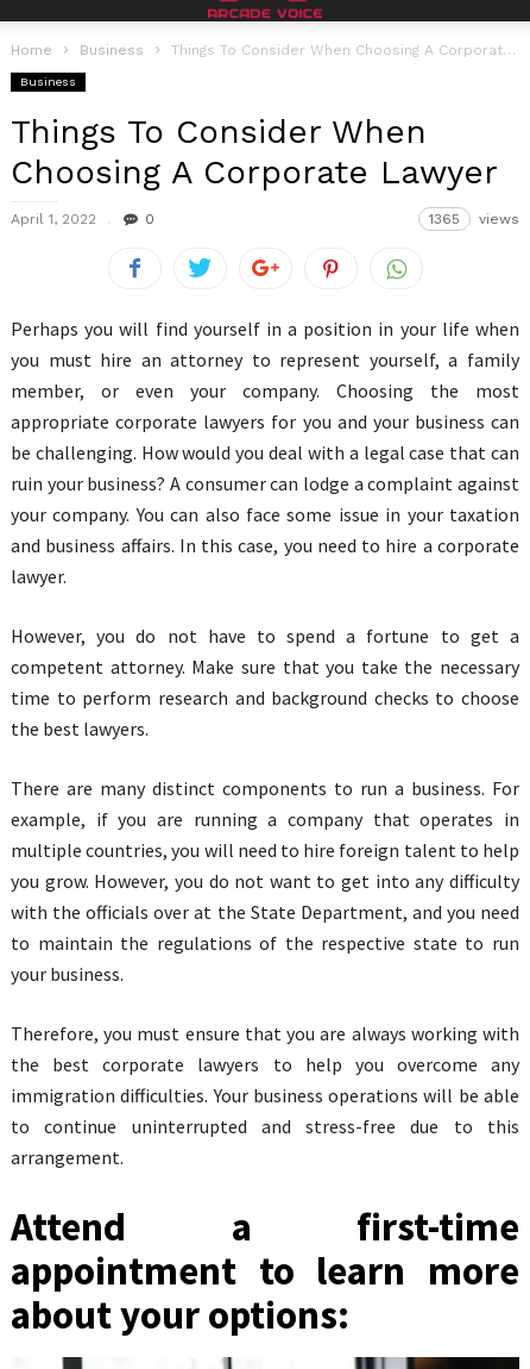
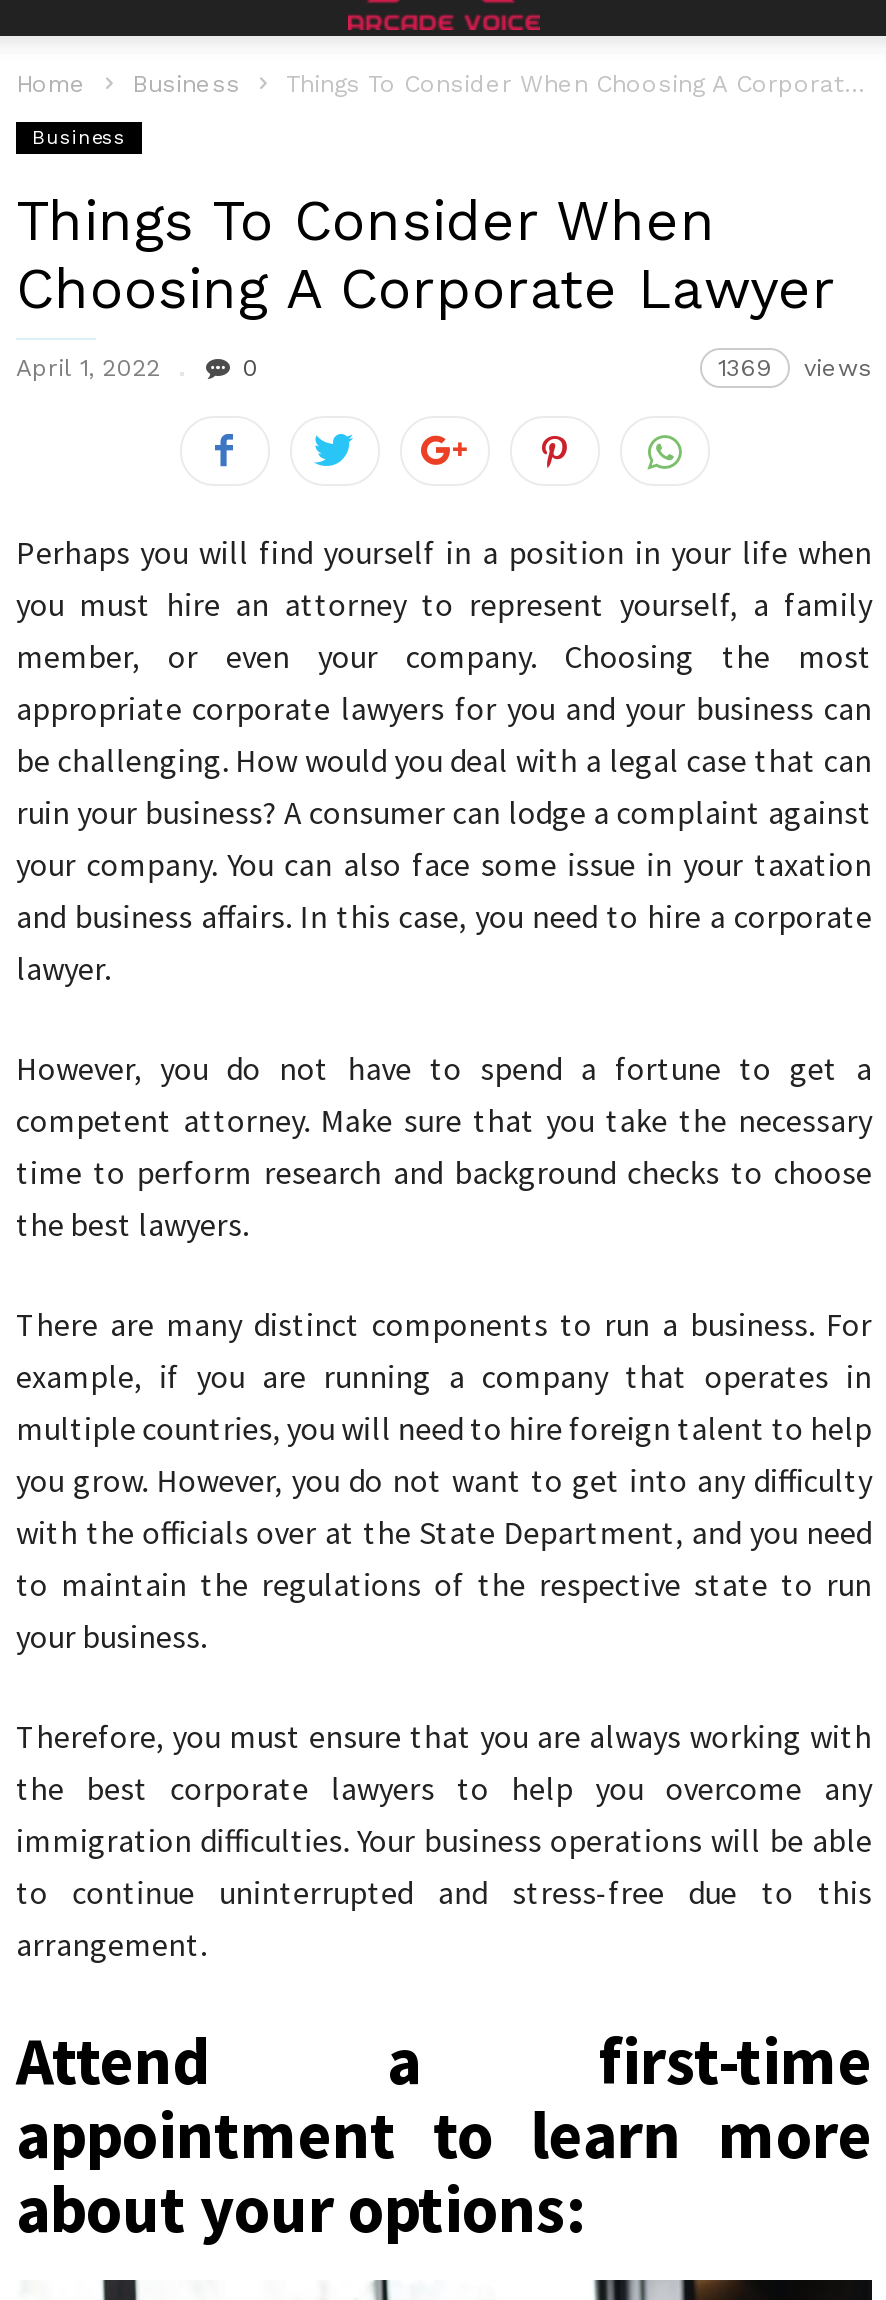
[429,211,519,227] 1365 views -> [718,354,872,382] 1369 views

